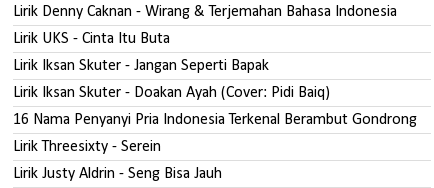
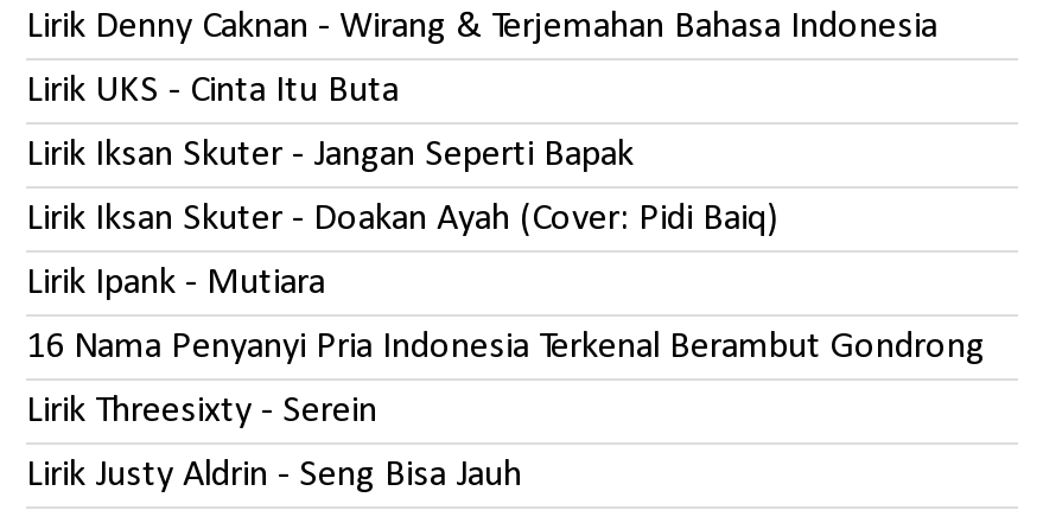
none -> [26,266,325,304] Lirik Ipank - Mutiara

